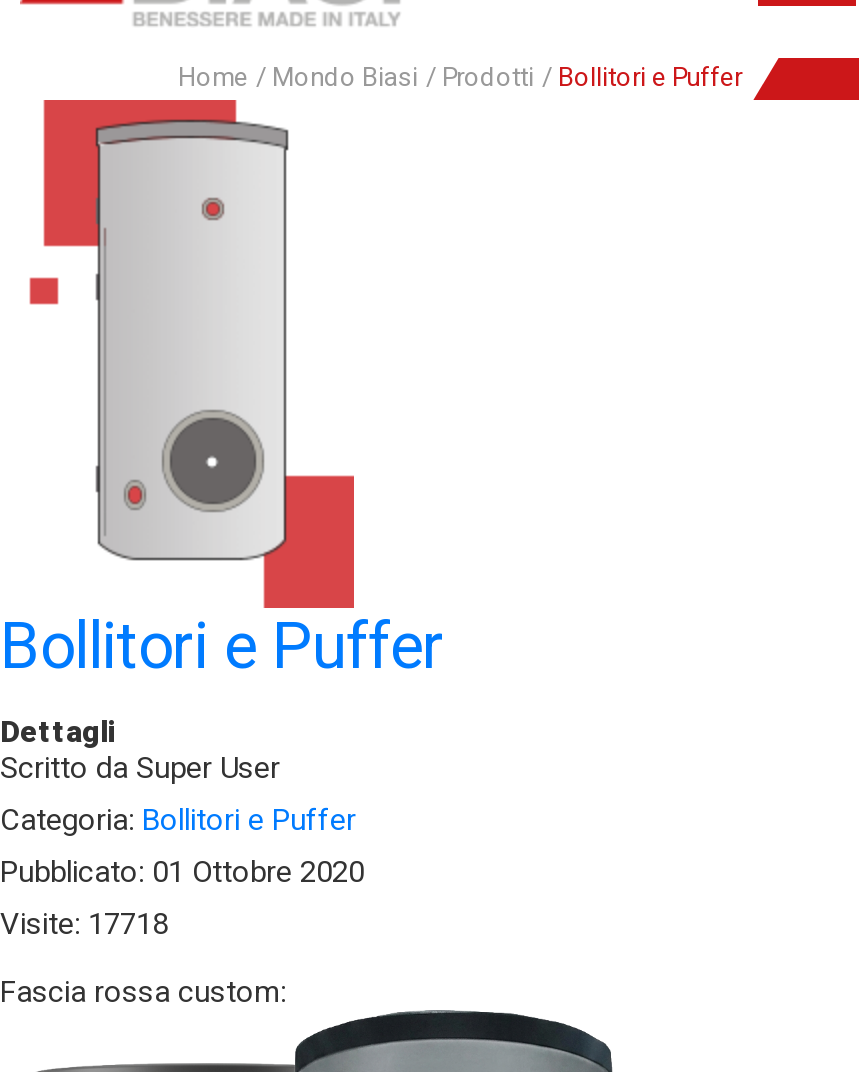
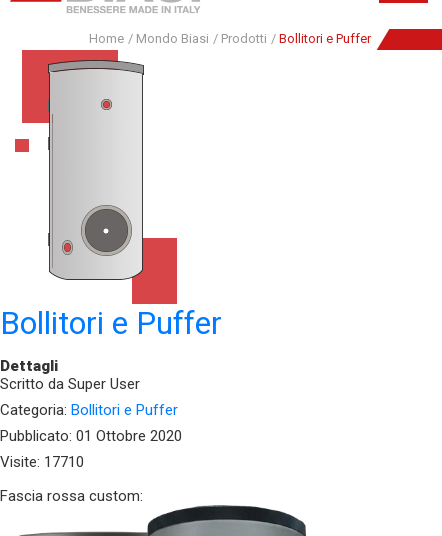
[0,906,168,942] Visite: 17718 -> [0,453,84,471] Visite: 17710

